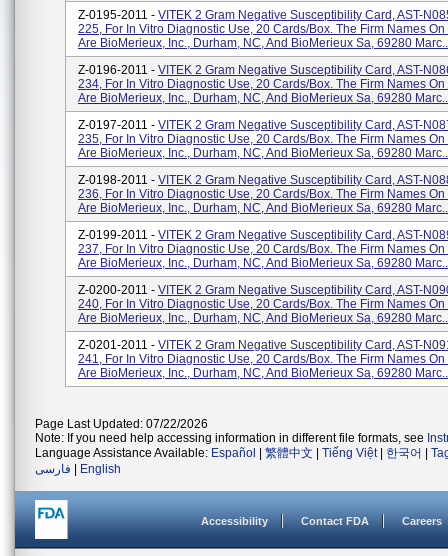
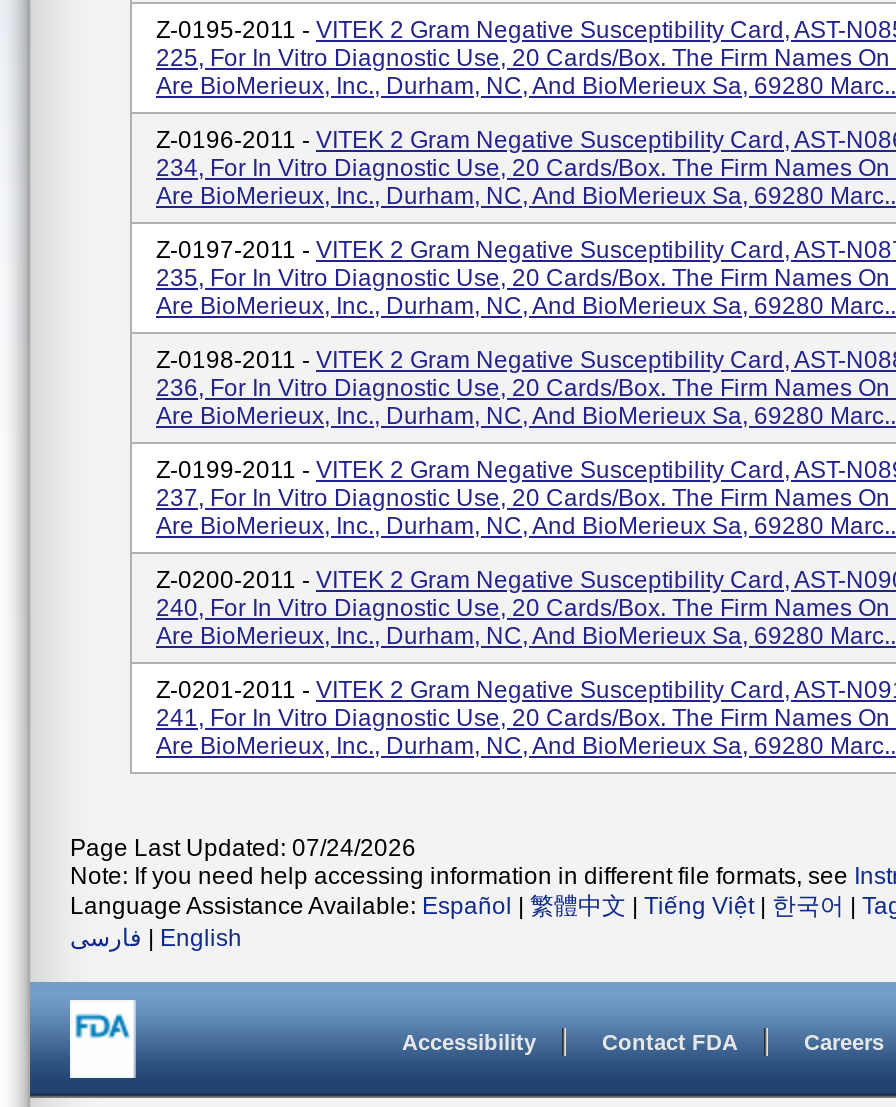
[35,417,208,431] Page Last Updated: 07/22/2026 -> [70,834,416,862] Page Last Updated: 07/24/2026

